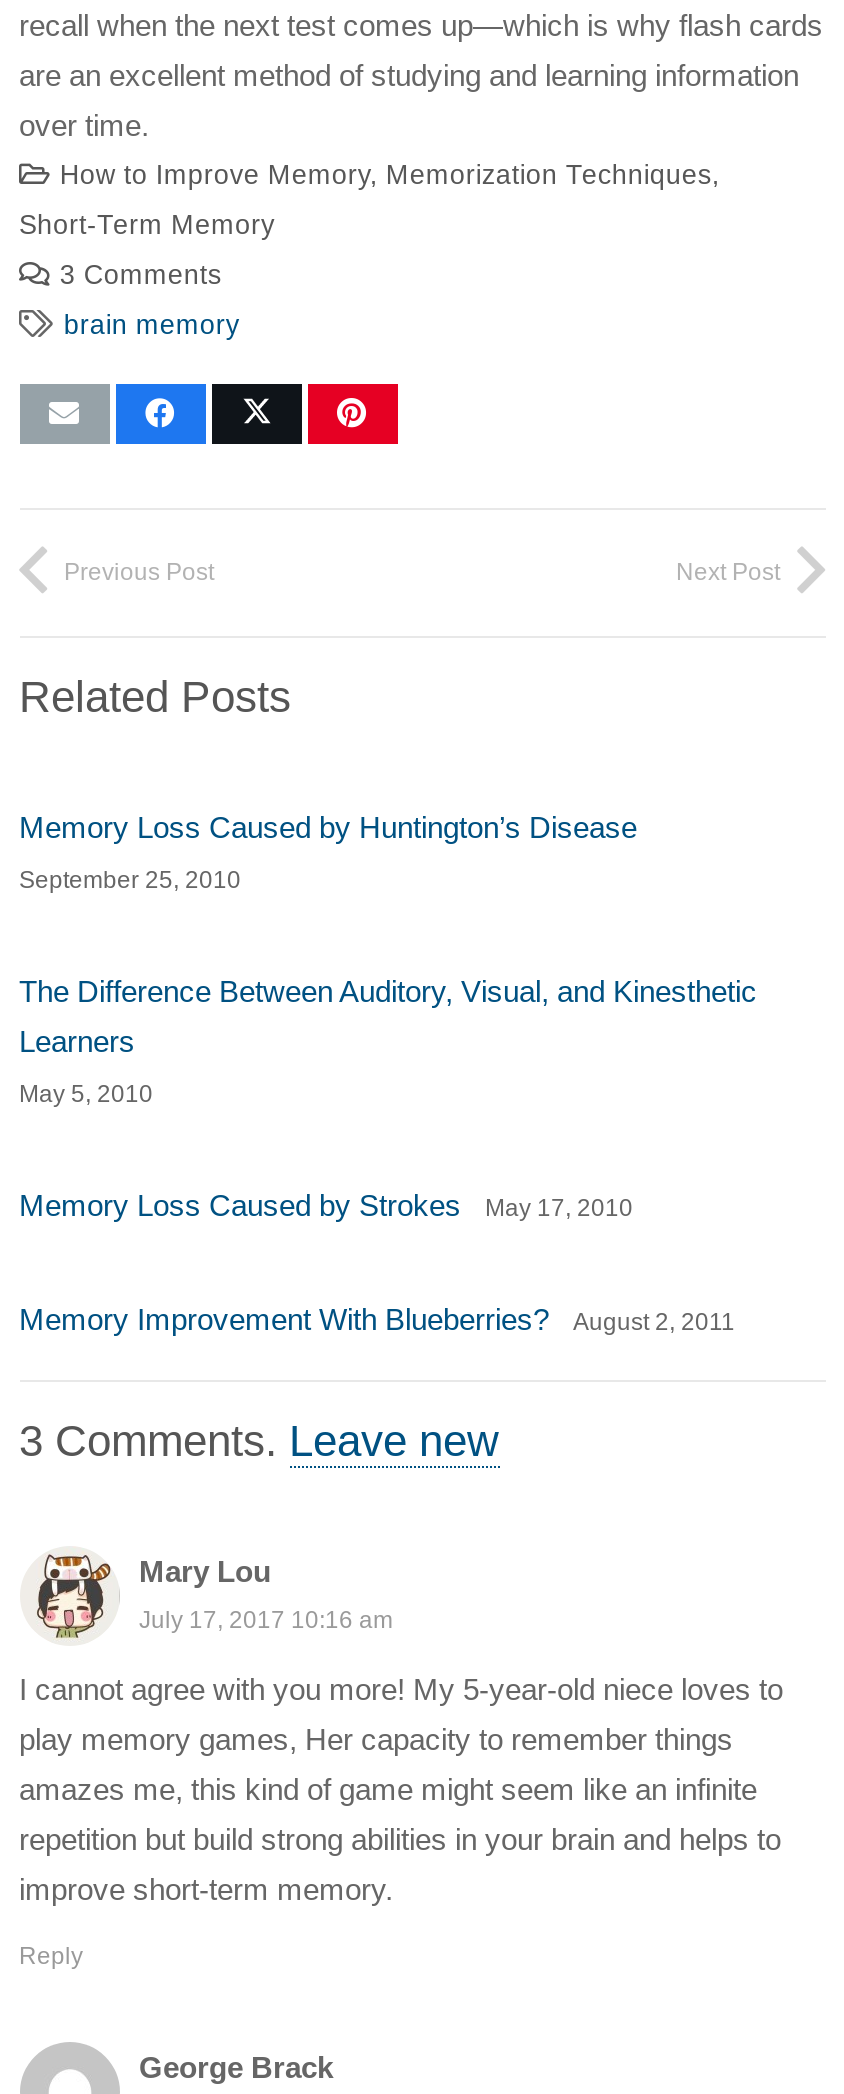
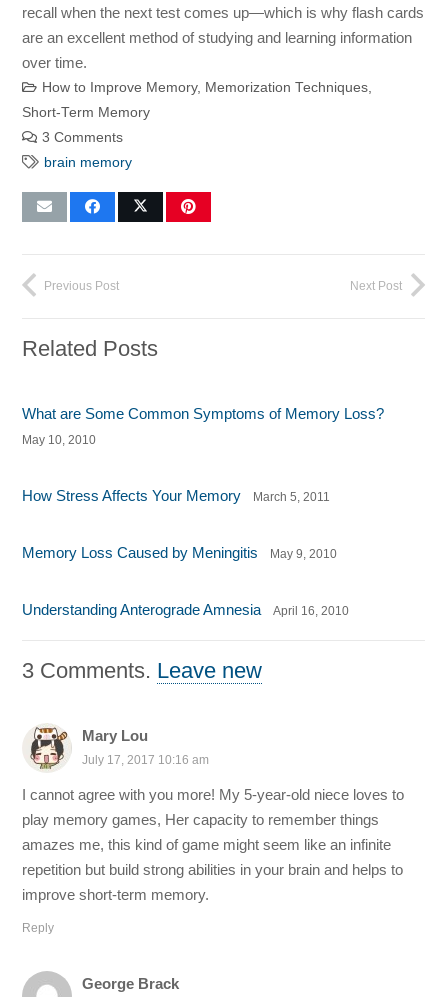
[19,811,757,1337] Memory Loss Caused by Huntington’s Disease | September 25, 2010 | The Difference Between Auditory, Visual, and Kinesthetic | Learners | May 5, 2010 | Memory Loss Caused by Strokes | May 17, 2010 | Memory Improvement With Blueberries? | August 2, 2011 -> [21,405,383,618] What are Some Common Symptoms of Memory Loss? | May 10, 2010 | How Stress Affects Your Memory | March 5, 2011 | Memory Loss Caused by Meningitis | May 9, 2010 | Understanding Anterograde Amnesia | April 16, 2010

